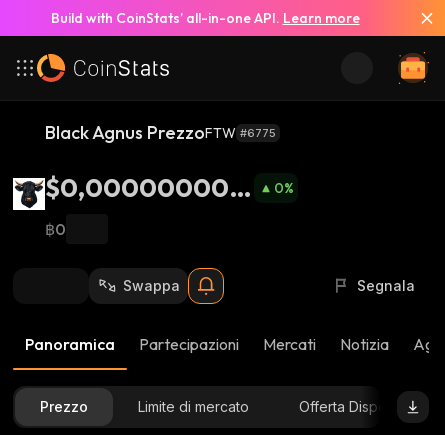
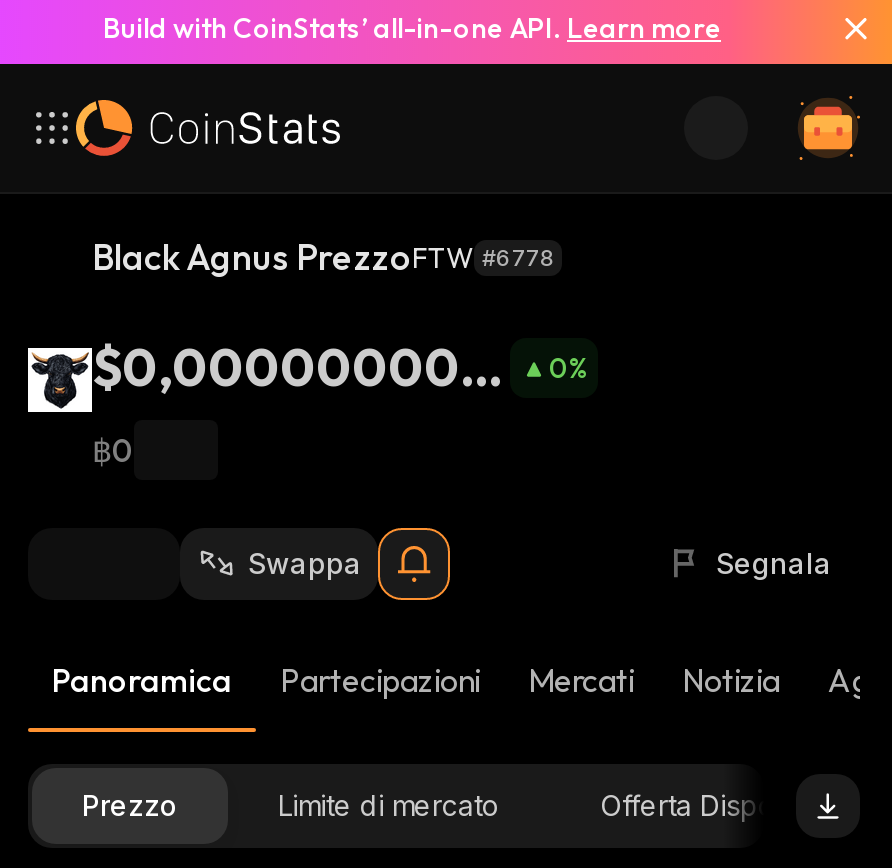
[45,121,276,144] Black Agnus PrezzoFTW #6775 -> [92,234,554,280] Black Agnus PrezzoFTW #6778

